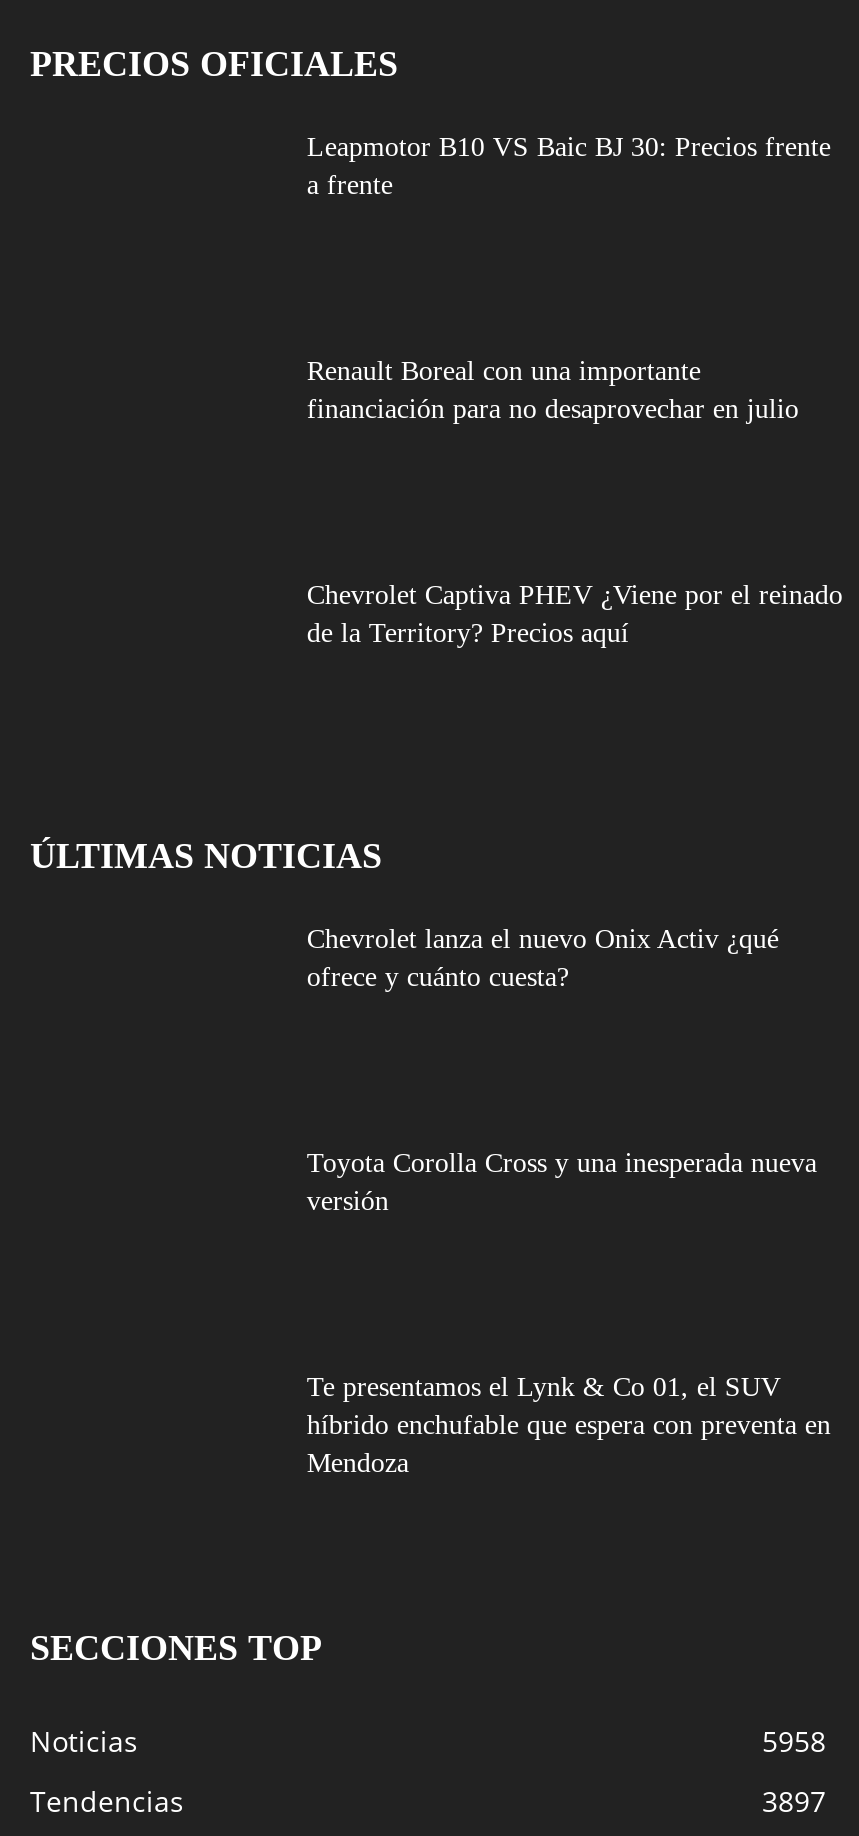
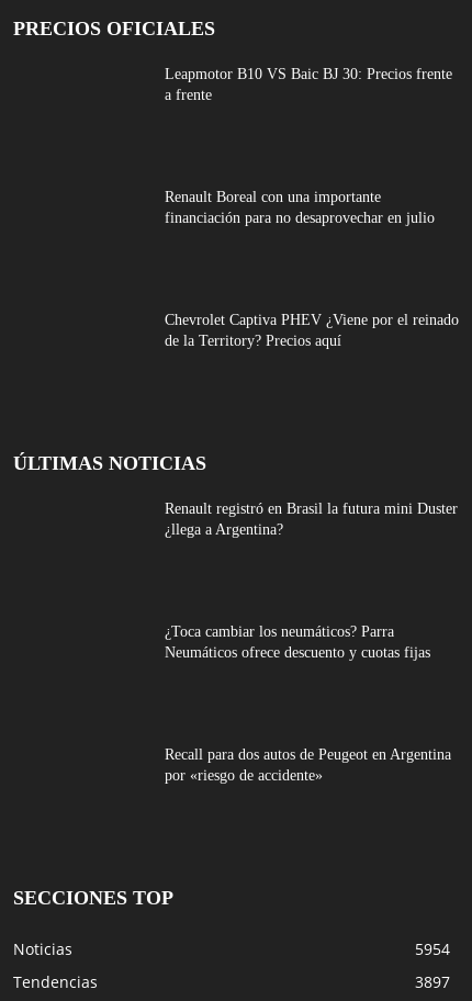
[307,925,779,993] Chevrolet lanza el nuevo Onix Activ ¿qué | ofrece y cuánto cuesta? -> [165,501,458,538] Renault registró en Brasil la futura mini Duster | ¿llega a Argentina?
[307,1148,817,1216] Toyota Corolla Cross y una inesperada nueva | versión -> [165,623,431,661] ¿Toca cambiar los neumáticos? Parra | Neumáticos ofrece descuento y cuotas fijas
[307,1371,831,1477] Te presentamos el Lynk & Co 01, el SUV | híbrido enchufable que espera con preventa en | Mendoza -> [165,746,452,783] Recall para dos autos de Peugeot en Argentina | por «riesgo de accidente»
[762,1723,826,1761] 5958 -> [415,939,450,960] 5954

